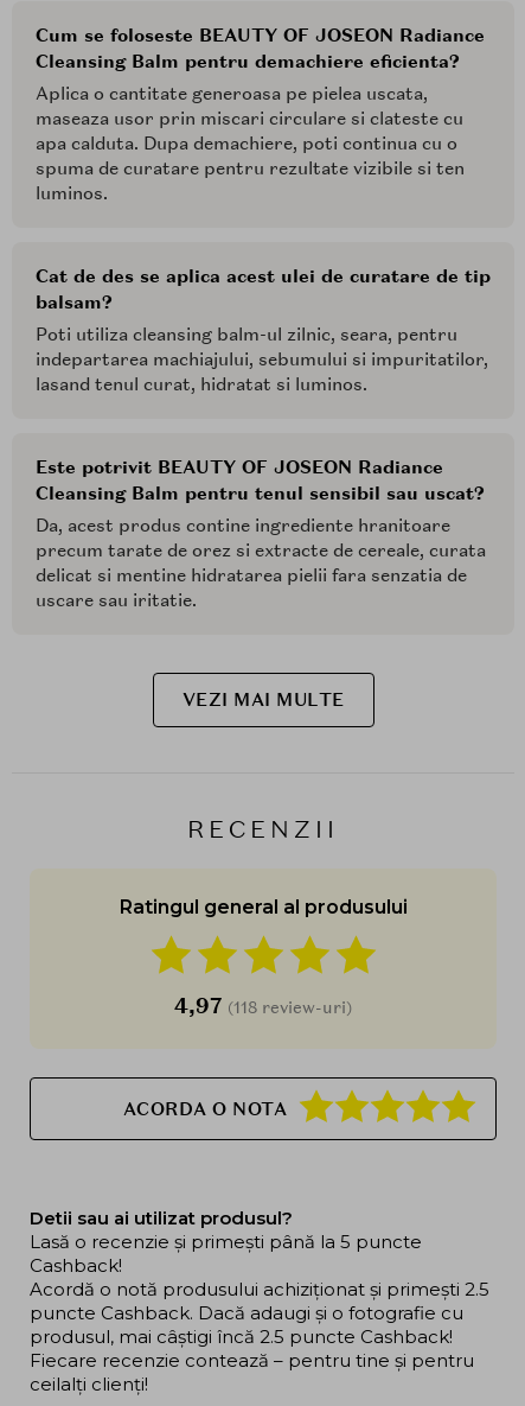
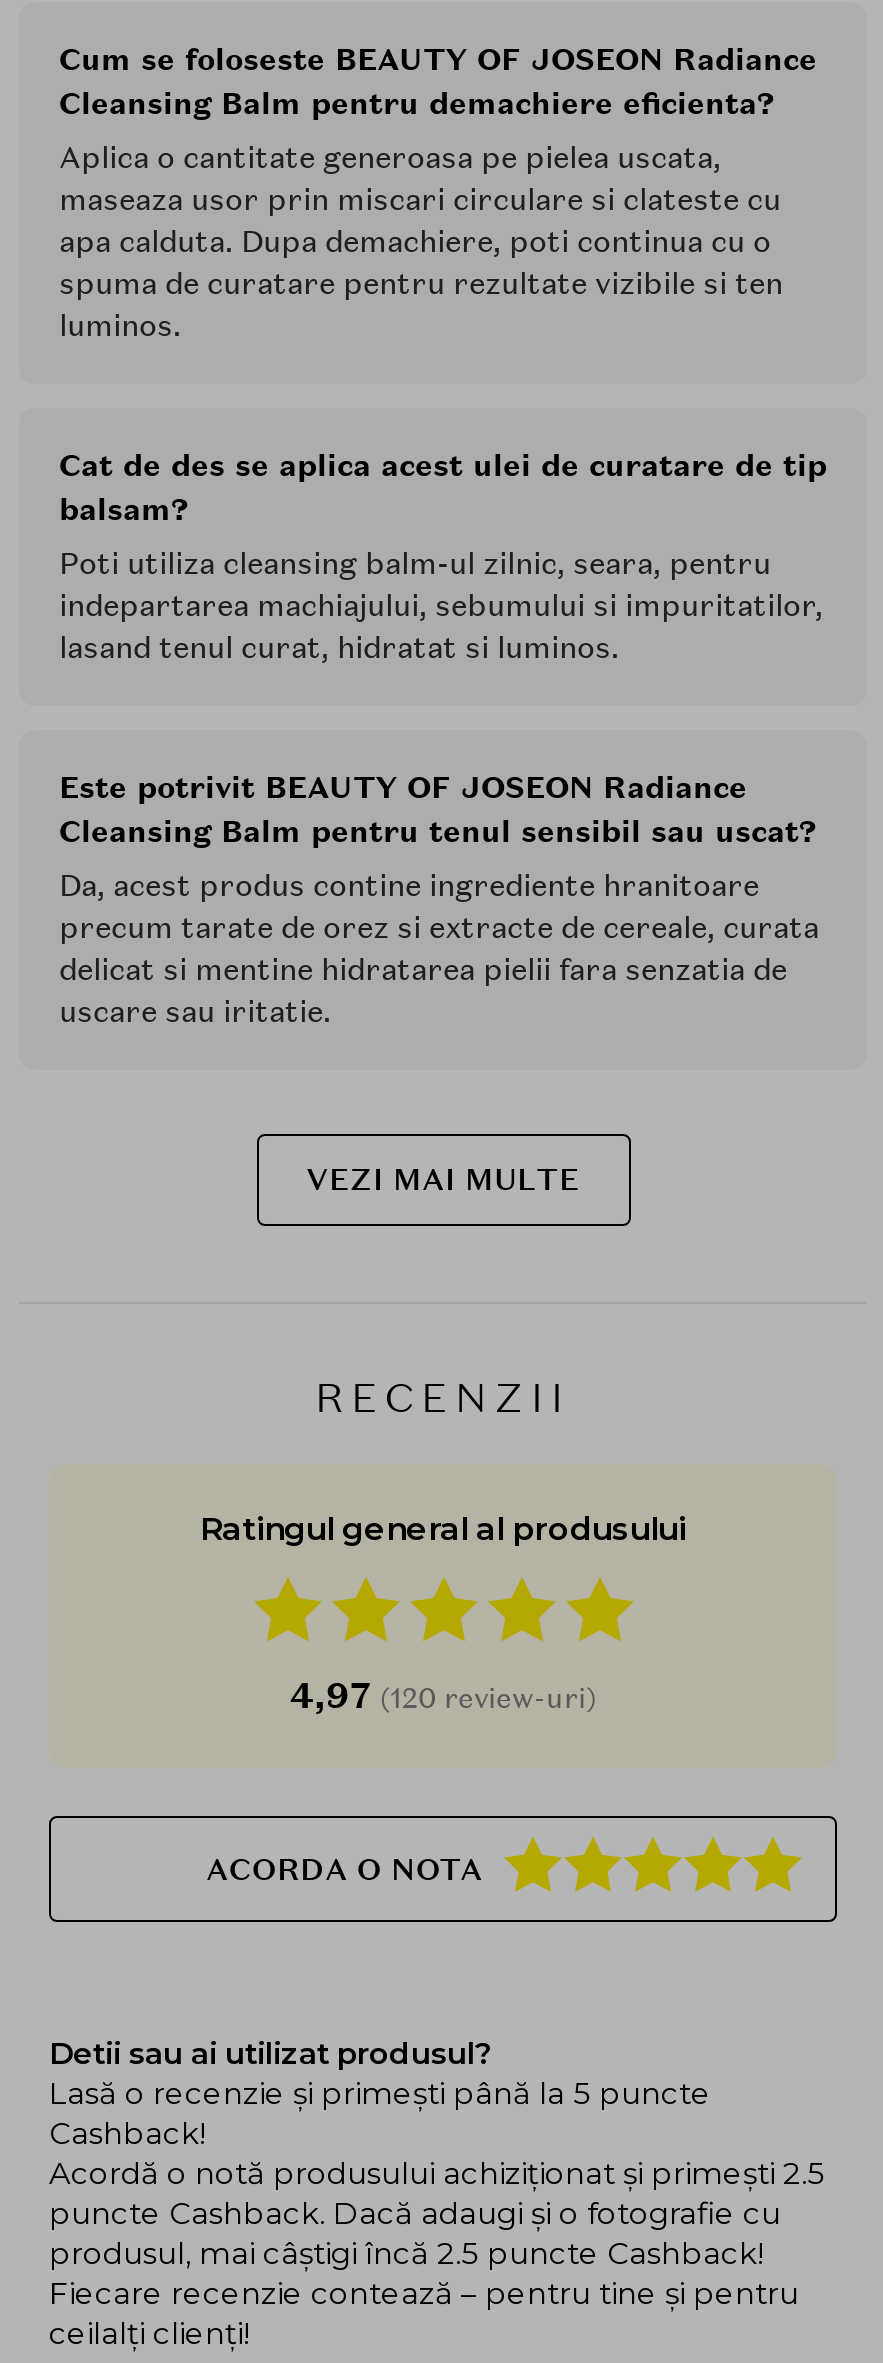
[174,992,352,1019] 4,97 (118 review-uri) -> [290,1672,596,1718] 4,97 (120 review-uri)

